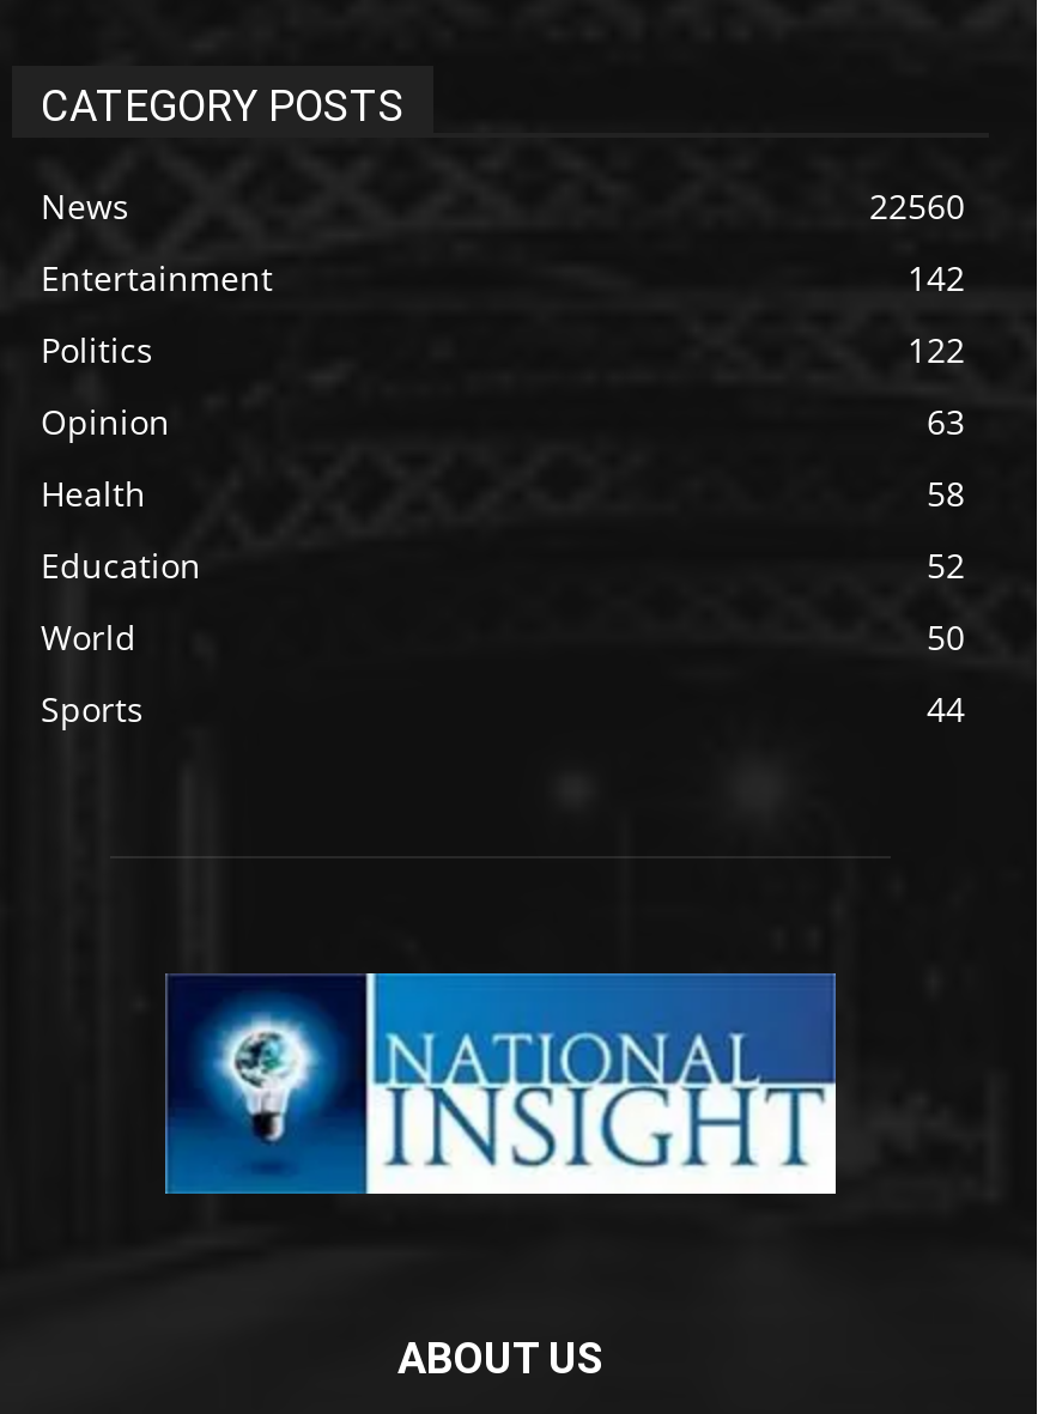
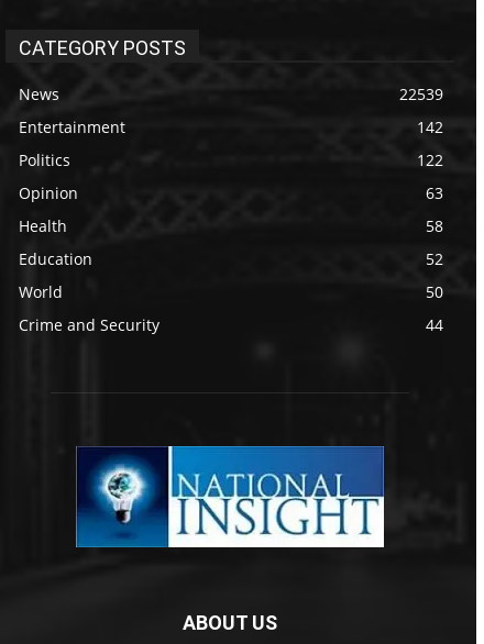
[869,182,965,228] 22560 -> [399,84,443,105] 22539
[41,685,144,731] Sports -> [19,315,159,335] Crime and Security

